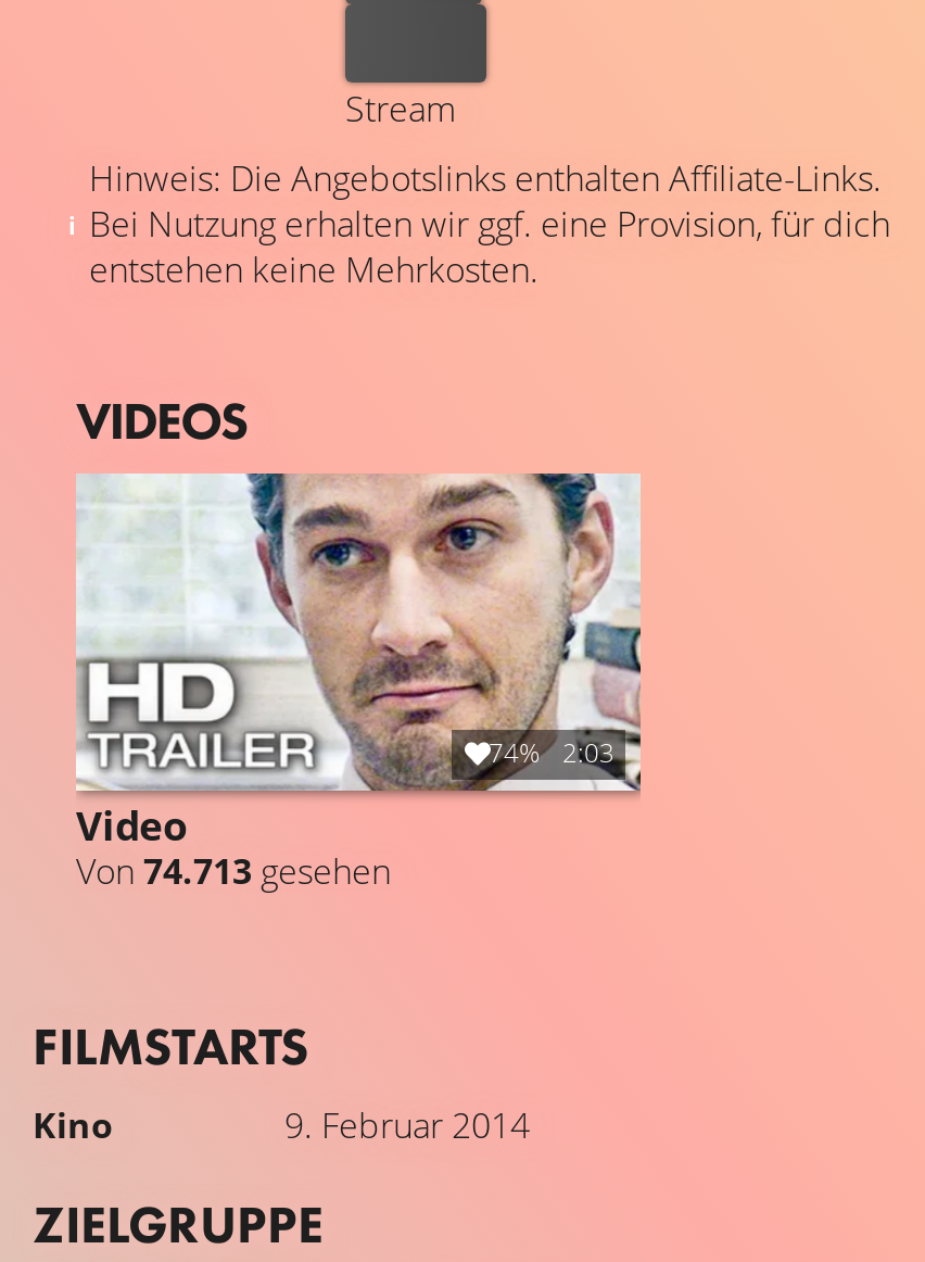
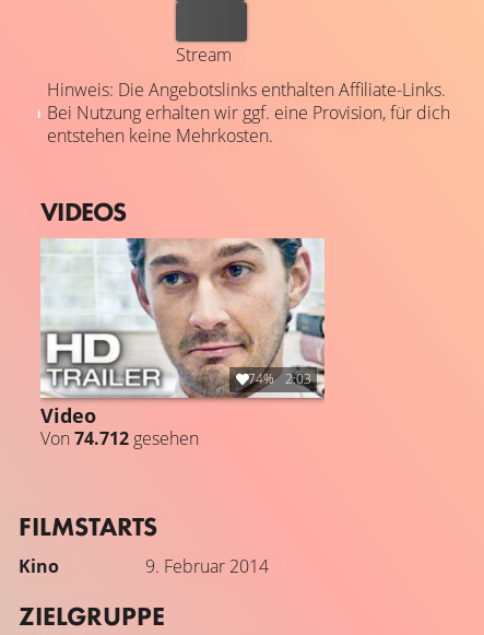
[76,847,391,894] Von 74.713 gesehen -> [40,426,199,450] Von 74.712 gesehen

